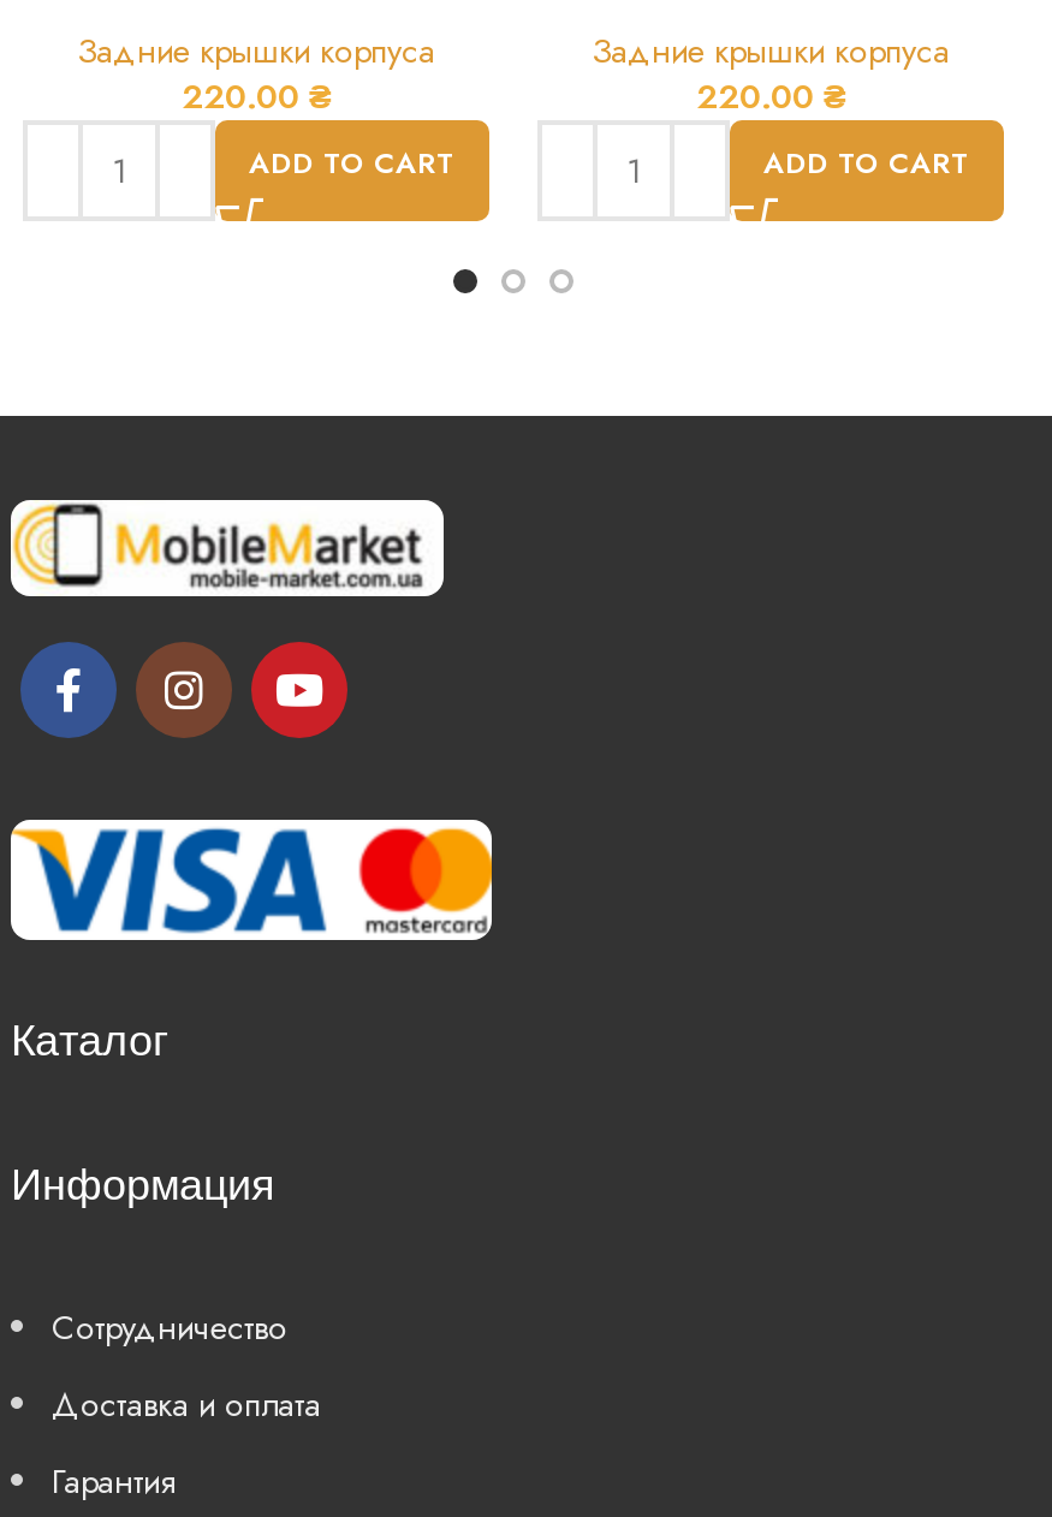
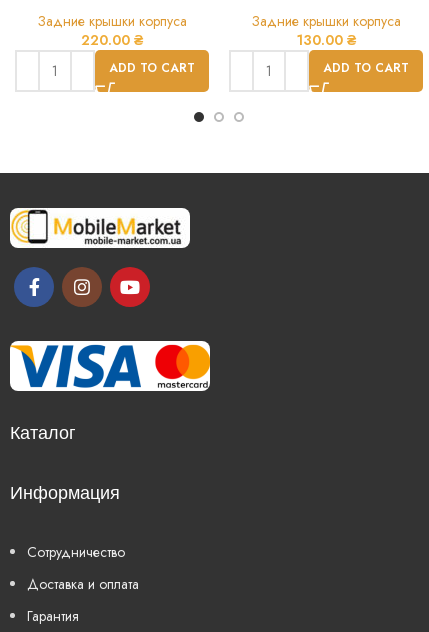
[696,72,845,120] 220.00 ₴ -> [296,30,355,50] 130.00 ₴

